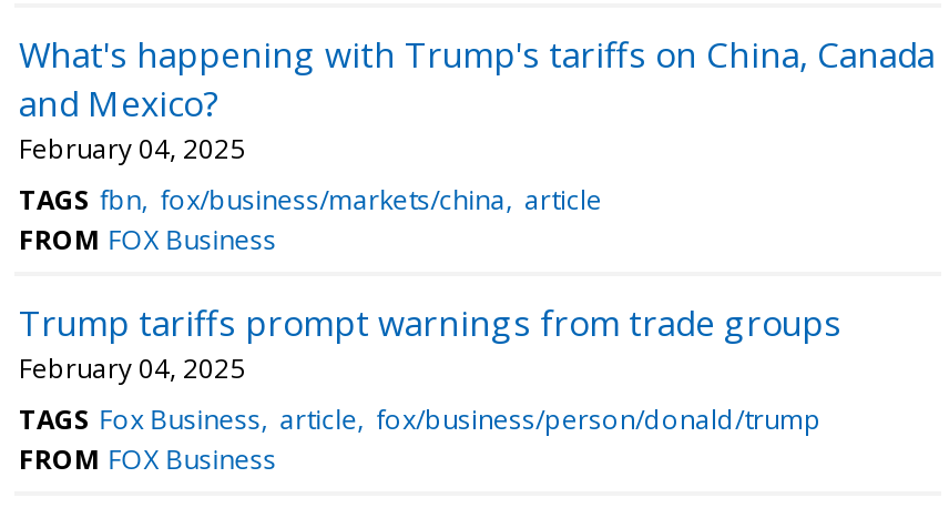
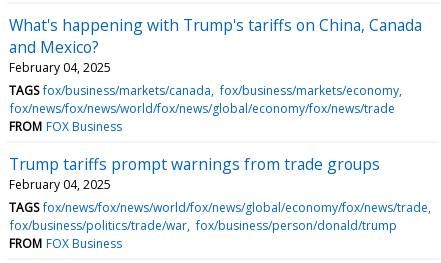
[19,181,602,218] TAGS fbn fox/business/markets/china article -> [9,82,399,117] TAGS fox/business/markets/canada fox/business/markets/economy | fox/news/fox/news/world/fox/news/global/economy/fox/news/trade
[19,400,821,438] TAGS Fox Business article fox/business/person/donald/trump -> [9,199,428,234] TAGS fox/news/fox/news/world/fox/news/global/economy/fox/news/trade | fox/business/politics/trade/war fox/business/person/donald/trump

